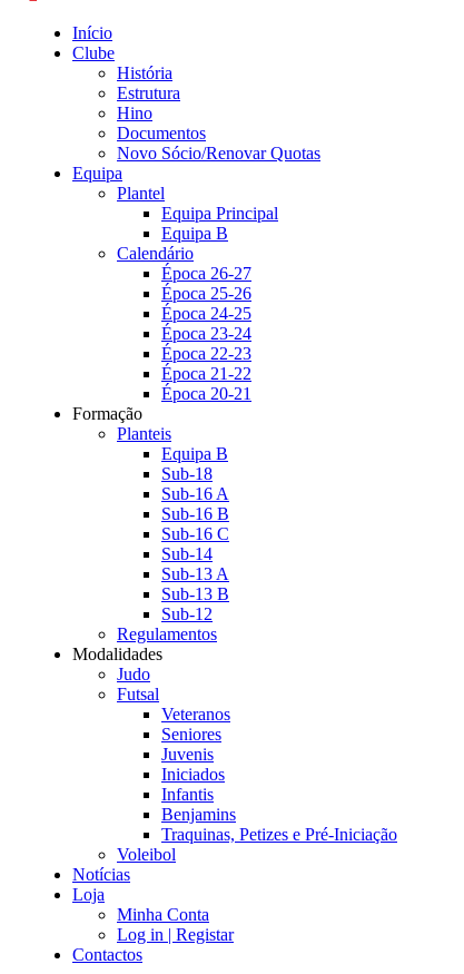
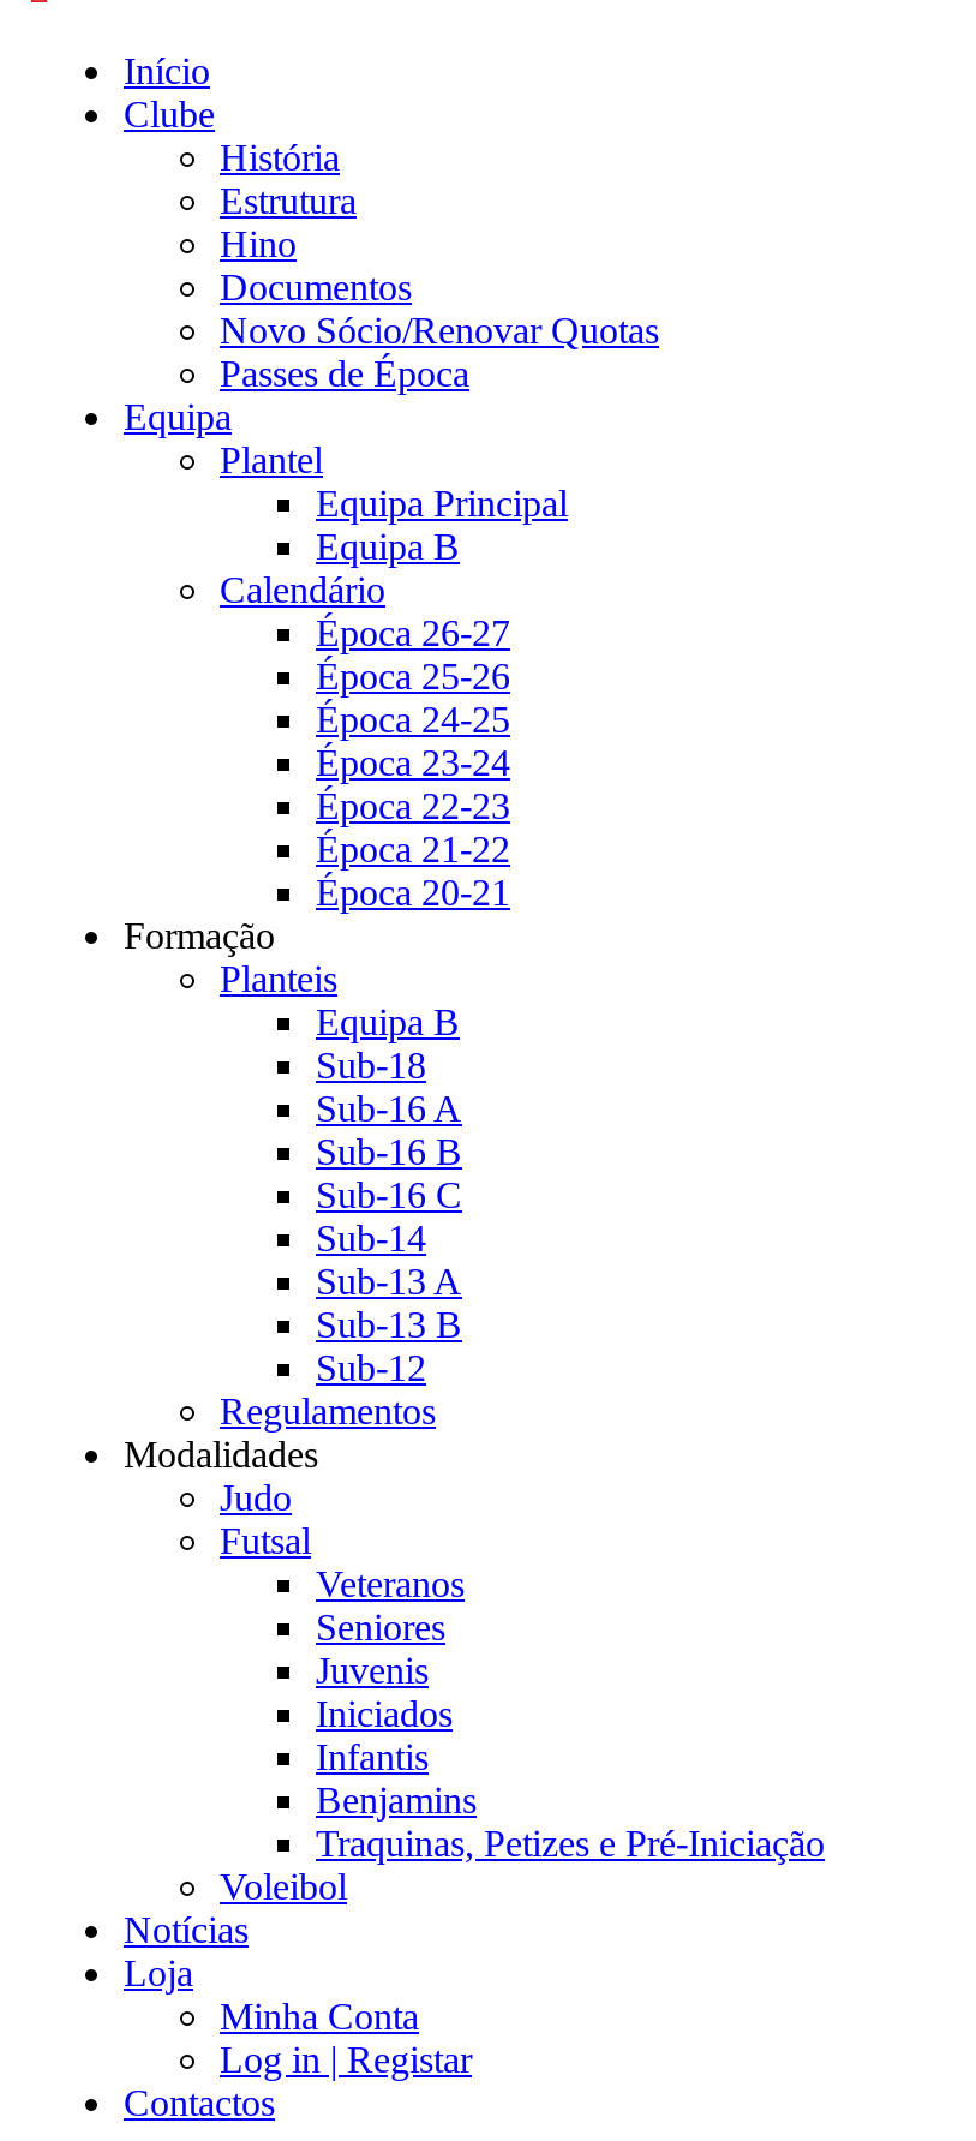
none -> [220,353,469,394] Passes de Época

